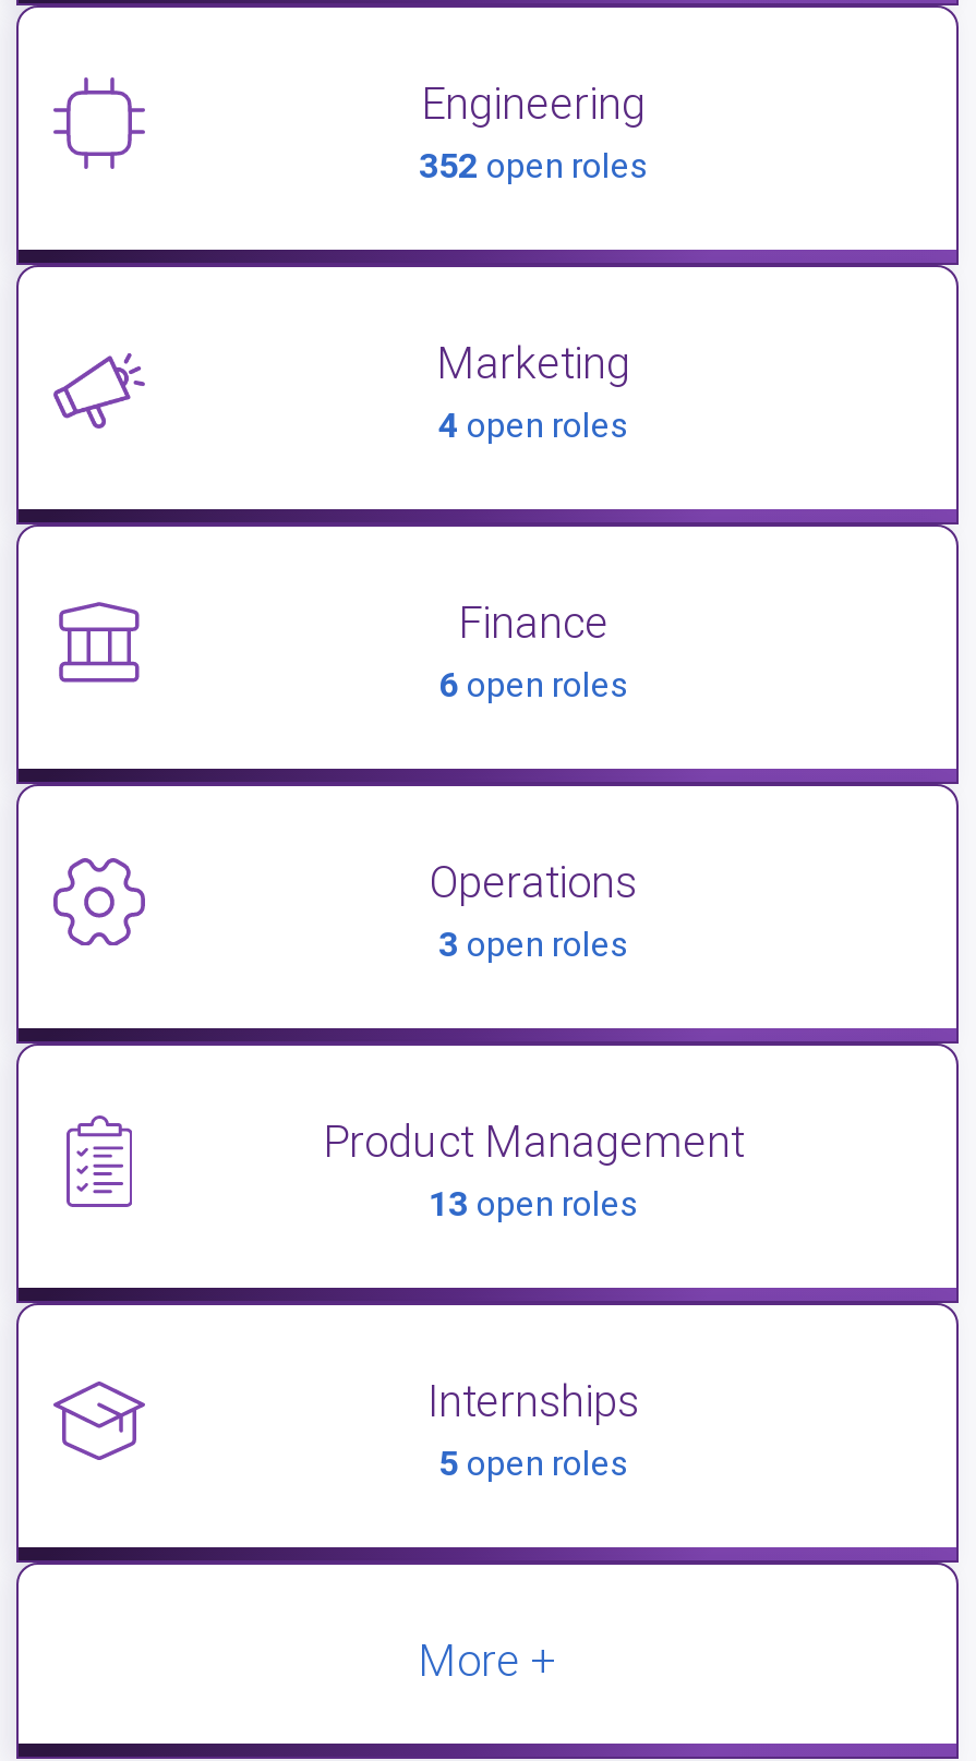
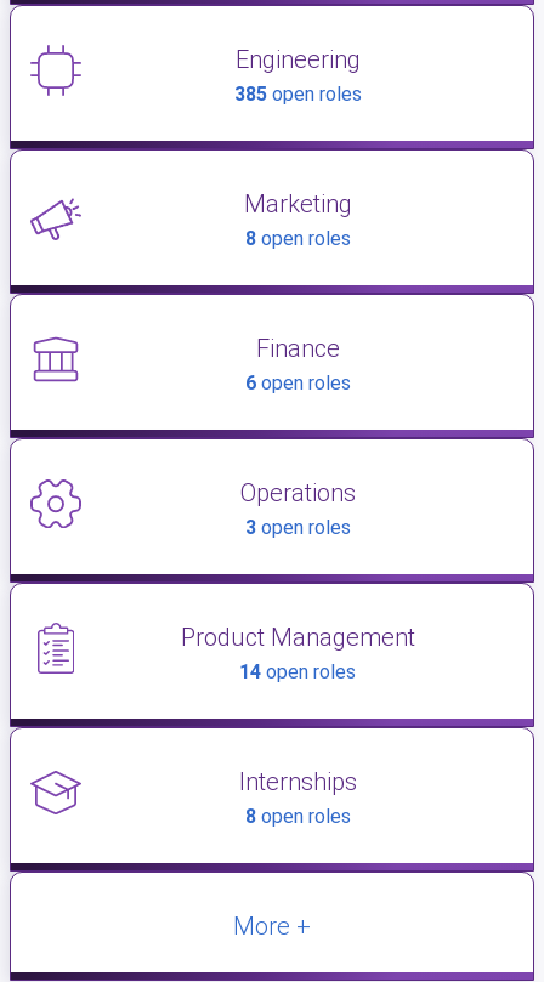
[419,145,648,186] 352 open roles -> [234,82,361,105] 385 open roles
[438,404,628,446] 4 open roles -> [245,227,350,250] 8 open roles
[429,1183,638,1224] 13 open roles -> [239,660,356,683] 14 open roles
[438,1442,628,1484] 5 open roles -> [245,805,350,828] 8 open roles

